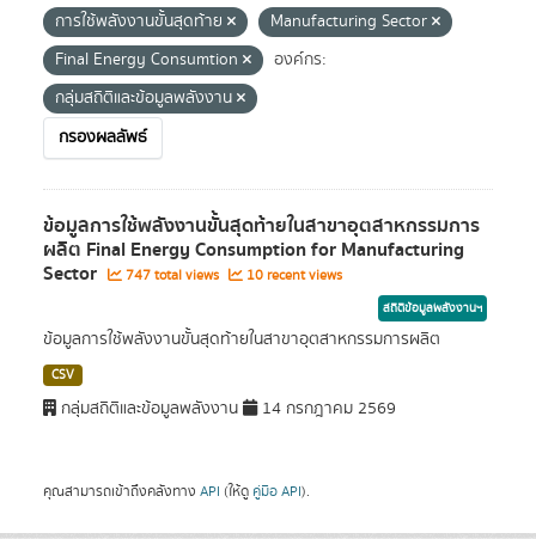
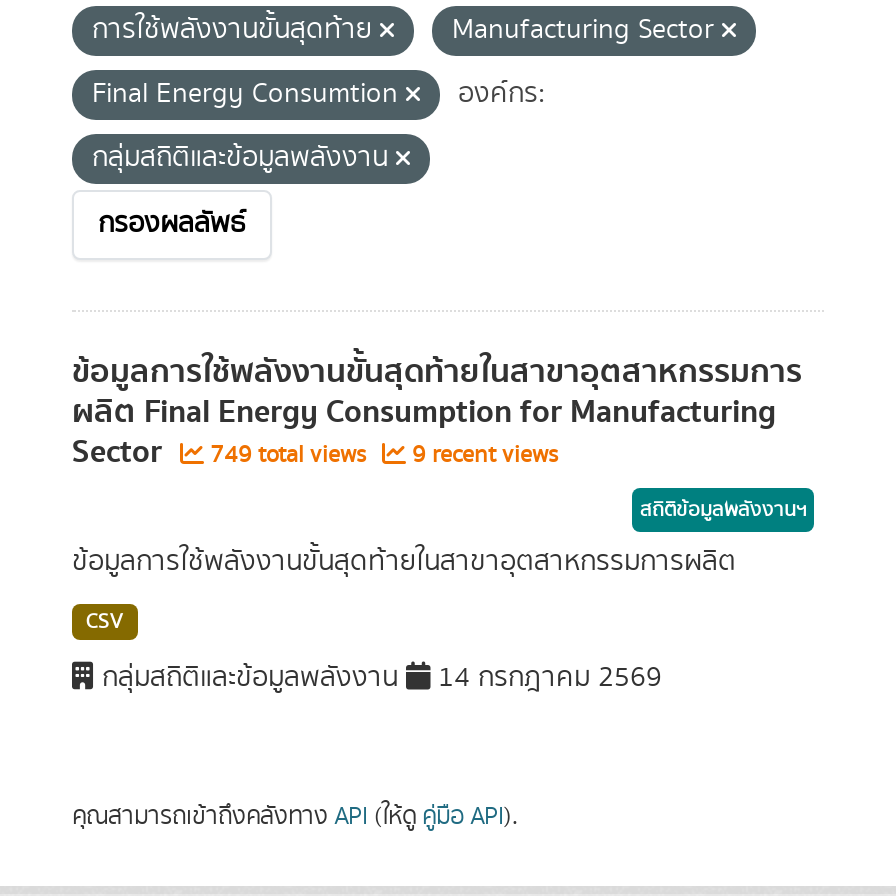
[122,265,223,286] 747 total views -> [204,438,372,472] 749 total views
[243,265,342,286] 10 recent views -> [406,438,558,472] 9 recent views

